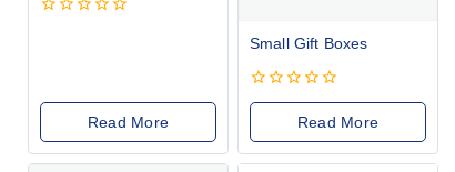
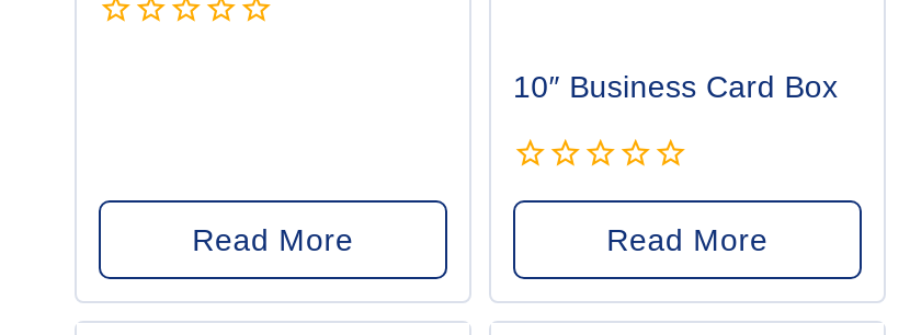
[250,35,368,53] Small Gift Boxes -> [513,69,838,104] 10″ Business Card Box

